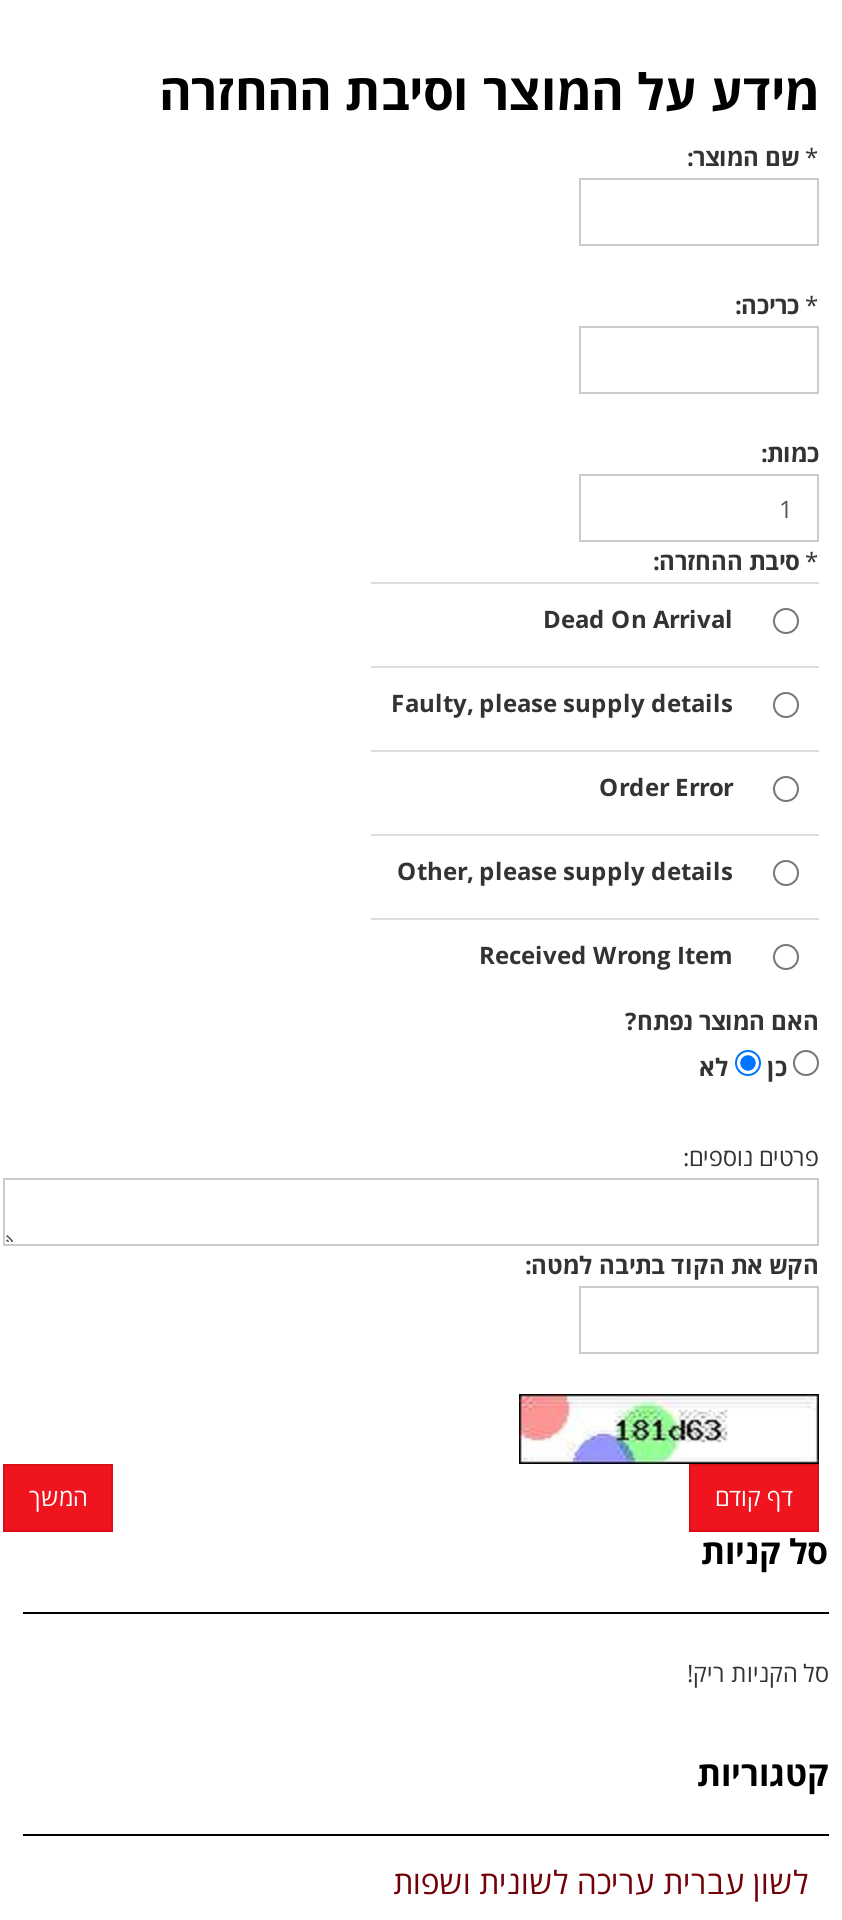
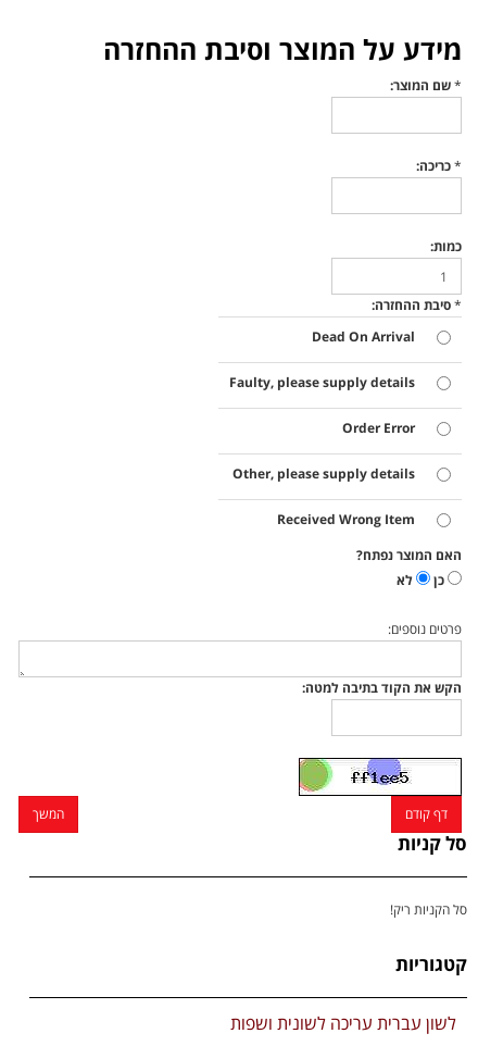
[519,1394,719,1464] [image] -> [299,758,407,796] [image]

